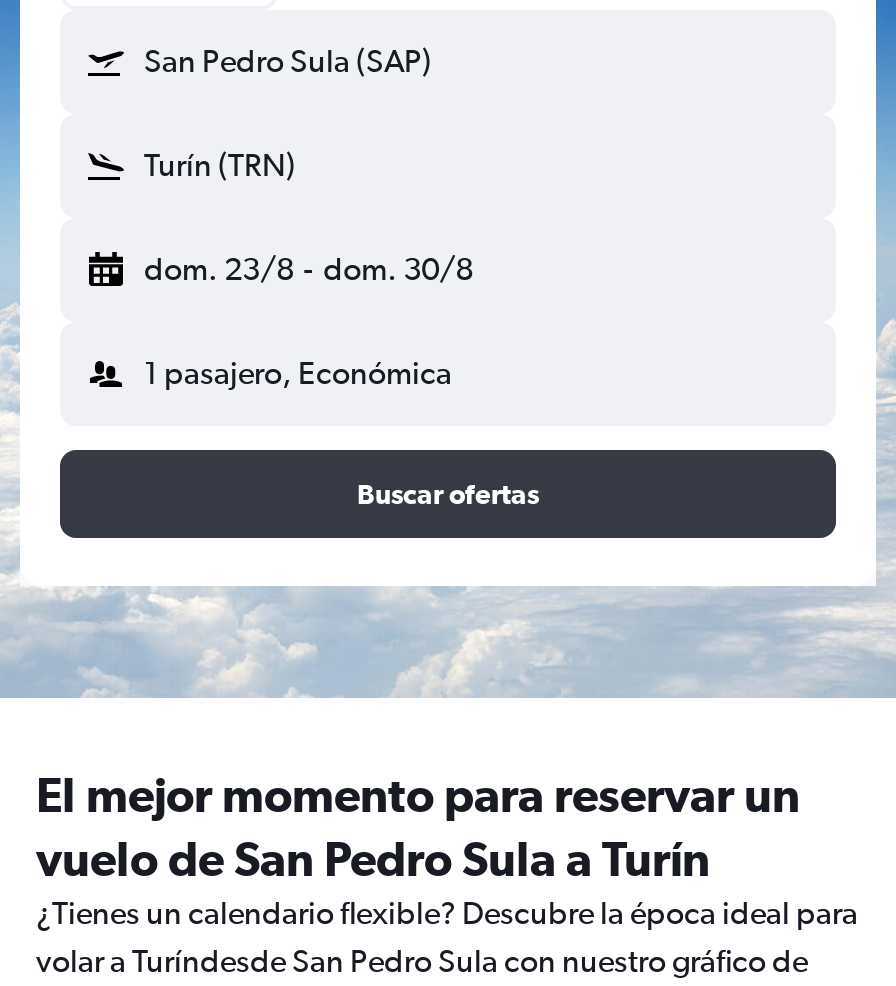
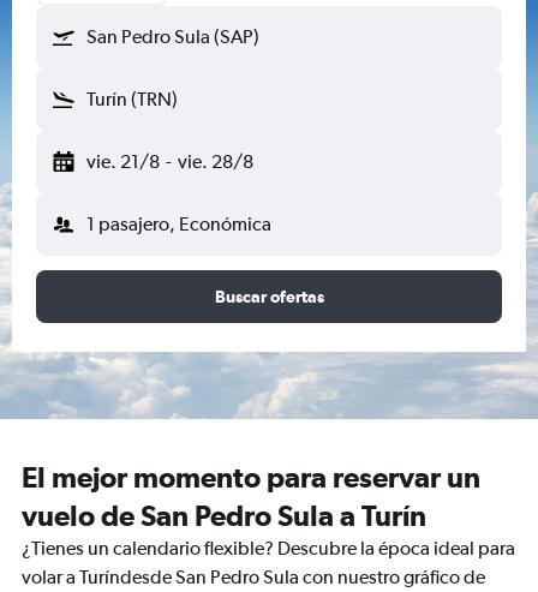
[144,250,473,288] dom. 23/8 - dom. 30/8 -> [86,150,253,173] vie. 21/8 - vie. 28/8

